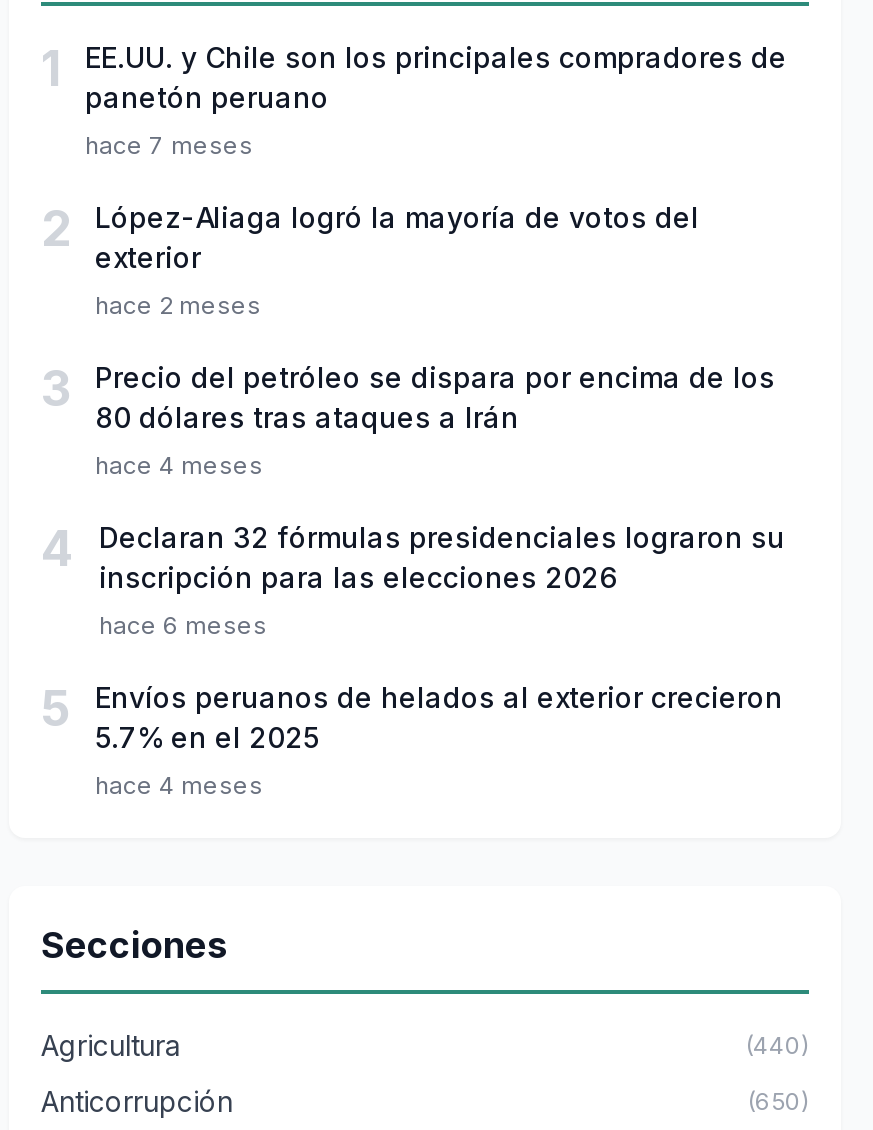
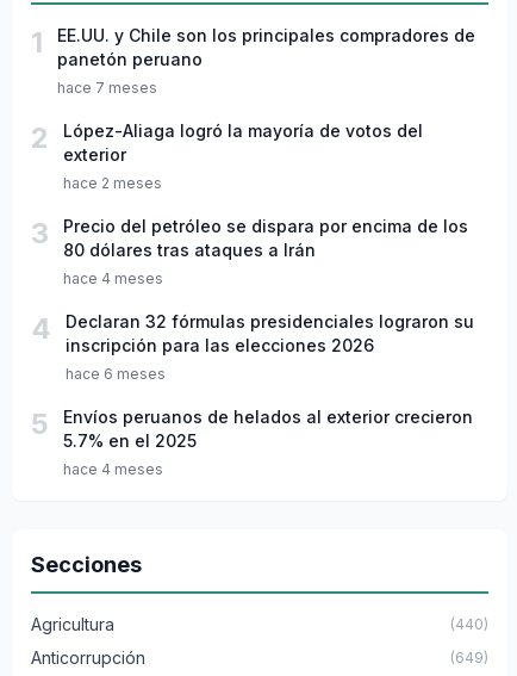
[747,1087,809,1117] (650) -> [450,649,488,667] (649)

